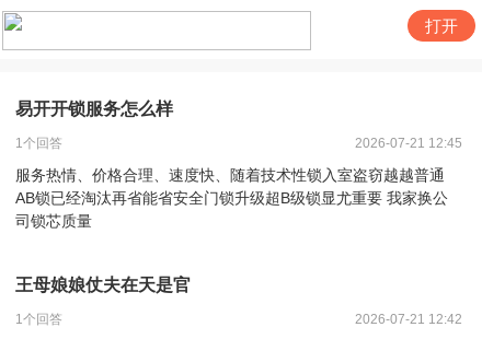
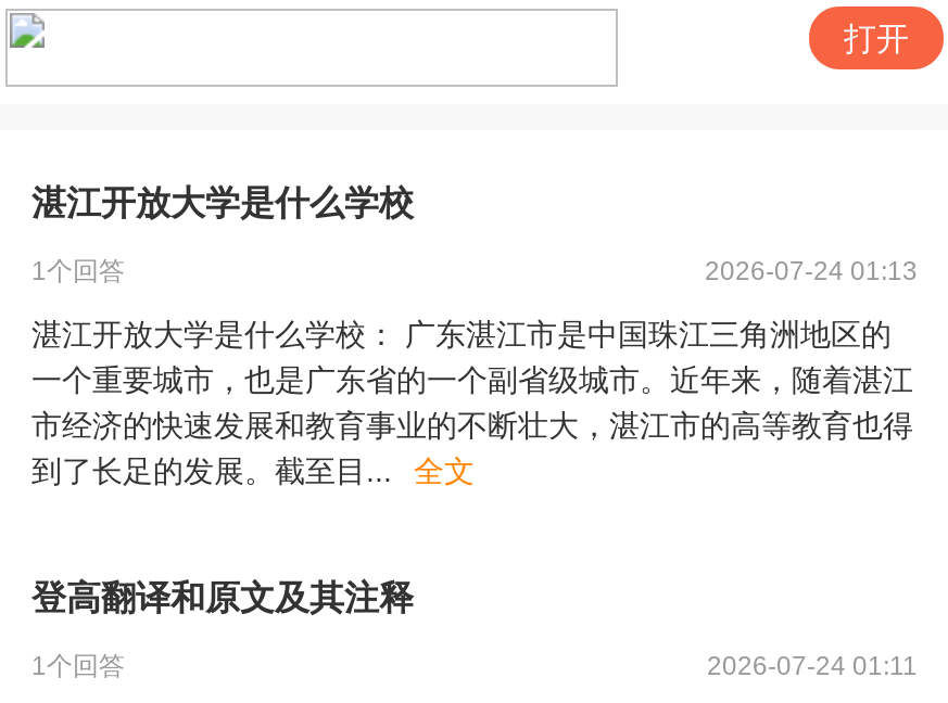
[15,100,173,118] 易开开锁服务怎么样 -> [31,184,414,221] 湛江开放大学是什么学校
[355,136,462,151] 2026-07-21 12:45 -> [705,256,918,286] 2026-07-24 01:13
[15,166,448,230] 服务热情、价格合理、速度快、随着技术性锁入室盗窃越越普通 | AB锁已经淘汰再省能省安全门锁升级超B级锁显尤重要 我家换公 | 司锁芯质量 -> [31,317,913,488] 湛江开放大学是什么学校： 广东湛江市是中国珠江三角洲地区的 | 一个重要城市，也是广东省的一个副省级城市。近年来，随着湛江 | 市经济的快速发展和教育事业的不断壮大，湛江市的高等教育也得 | 到了长足的发展。截至目... | 全文
[15,276,191,294] 王母娘娘仗夫在天是官 -> [31,579,414,616] 登高翻译和原文及其注释
[355,312,462,327] 2026-07-21 12:42 -> [707,651,918,681] 2026-07-24 01:11

